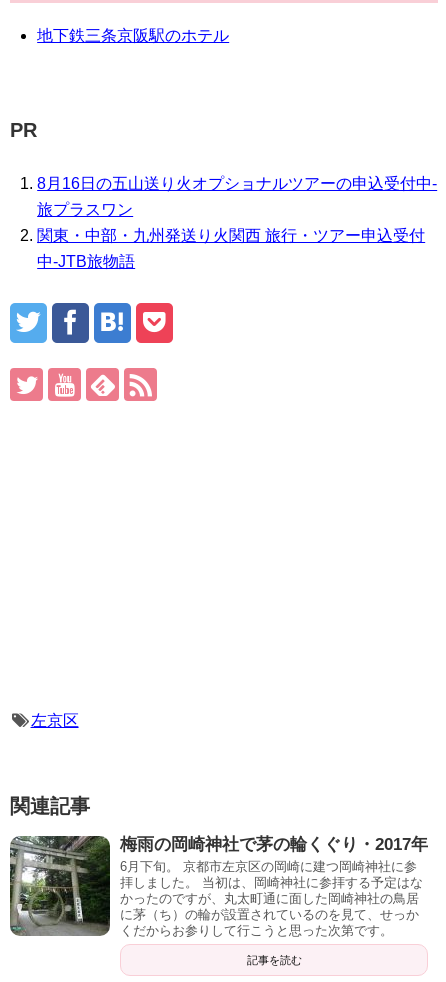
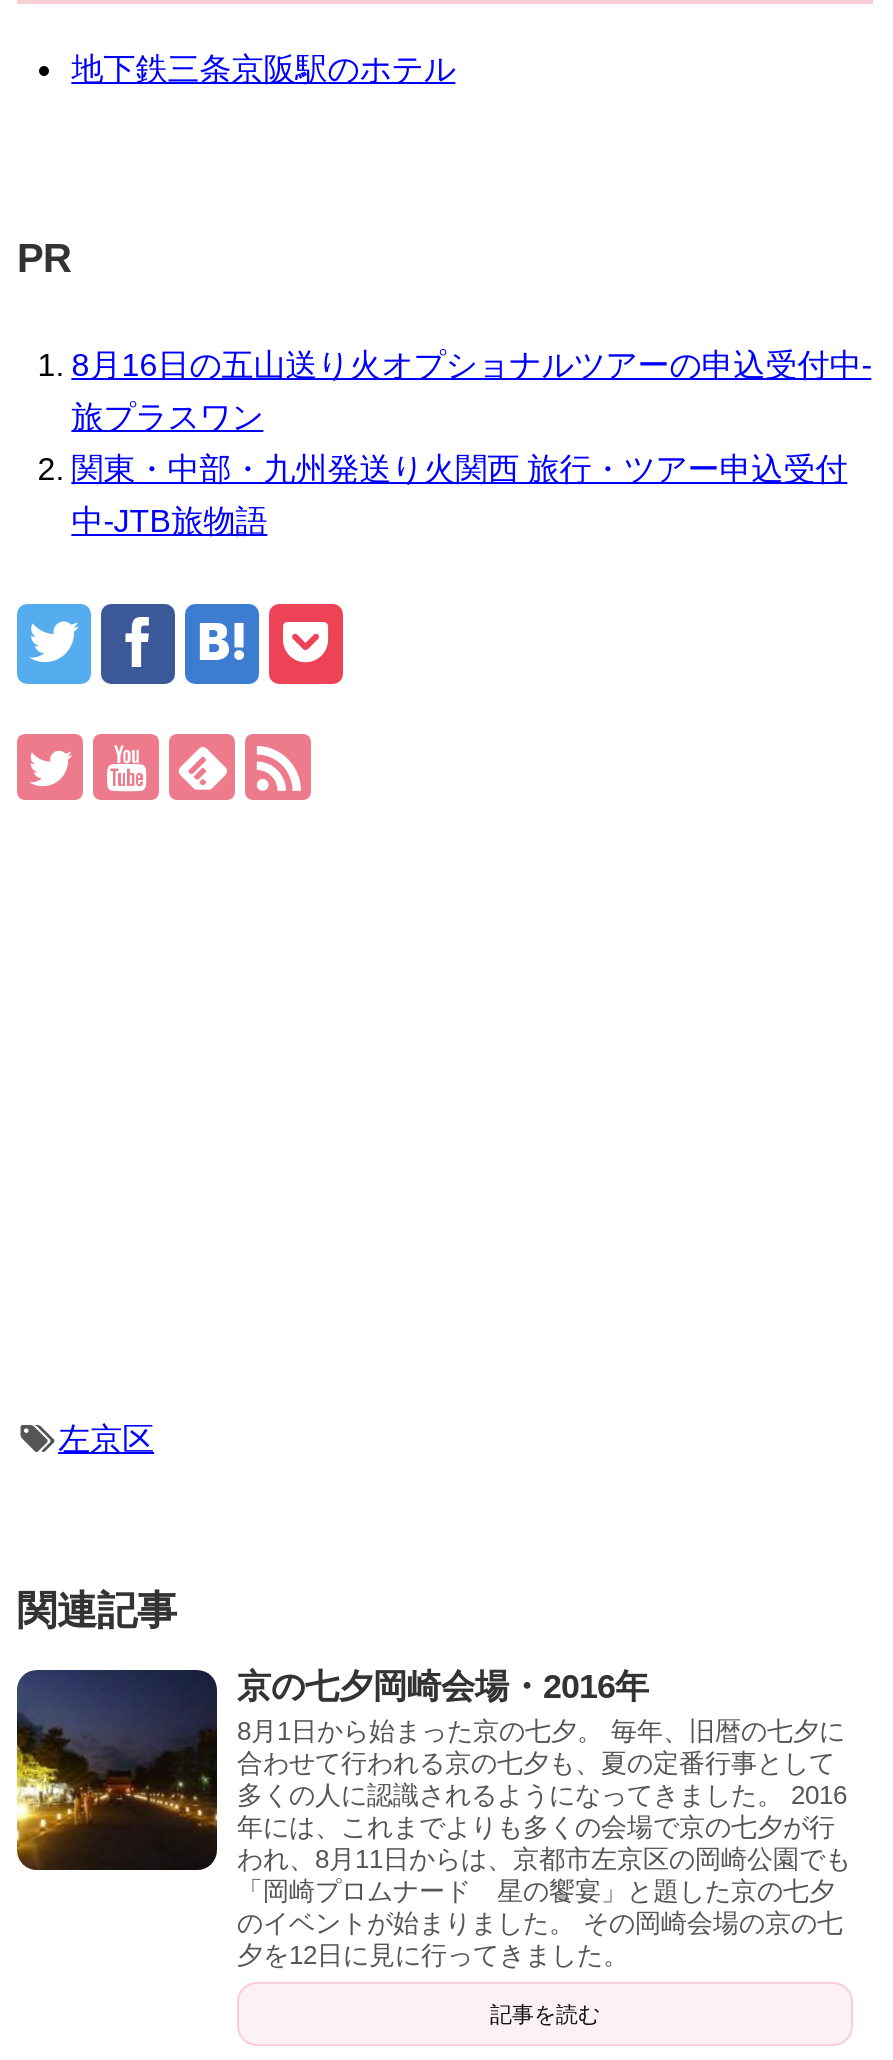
[9,835,428,938] [image] | 梅雨の岡崎神社で茅の輪くぐり・2017年 | 6月下旬。 京都市左京区の岡崎に建つ岡崎神社に参 | 拝しました。 当初は、岡崎神社に参拝する予定はな | かったのですが、丸太町通に面した岡崎神社の鳥居 | に茅（ち）の輪が設置されているのを見て、せっか | くだからお参りして行こうと思った次第です。 -> [15,1668,851,1970] [image] | 京の七夕岡崎会場・2016年 | 8月1日から始まった京の七夕。 毎年、旧暦の七夕に | 合わせて行われる京の七夕も、夏の定番行事として | 多くの人に認識されるようになってきました。 2016 | 年には、これまでよりも多くの会場で京の七夕が行 | われ、8月11日からは、京都市左京区の岡崎公園でも | 「岡崎プロムナード 星の饗宴」と題した京の七夕 | のイベントが始まりました。 その岡崎会場の京の七 | 夕を12日に見に行ってきました。

